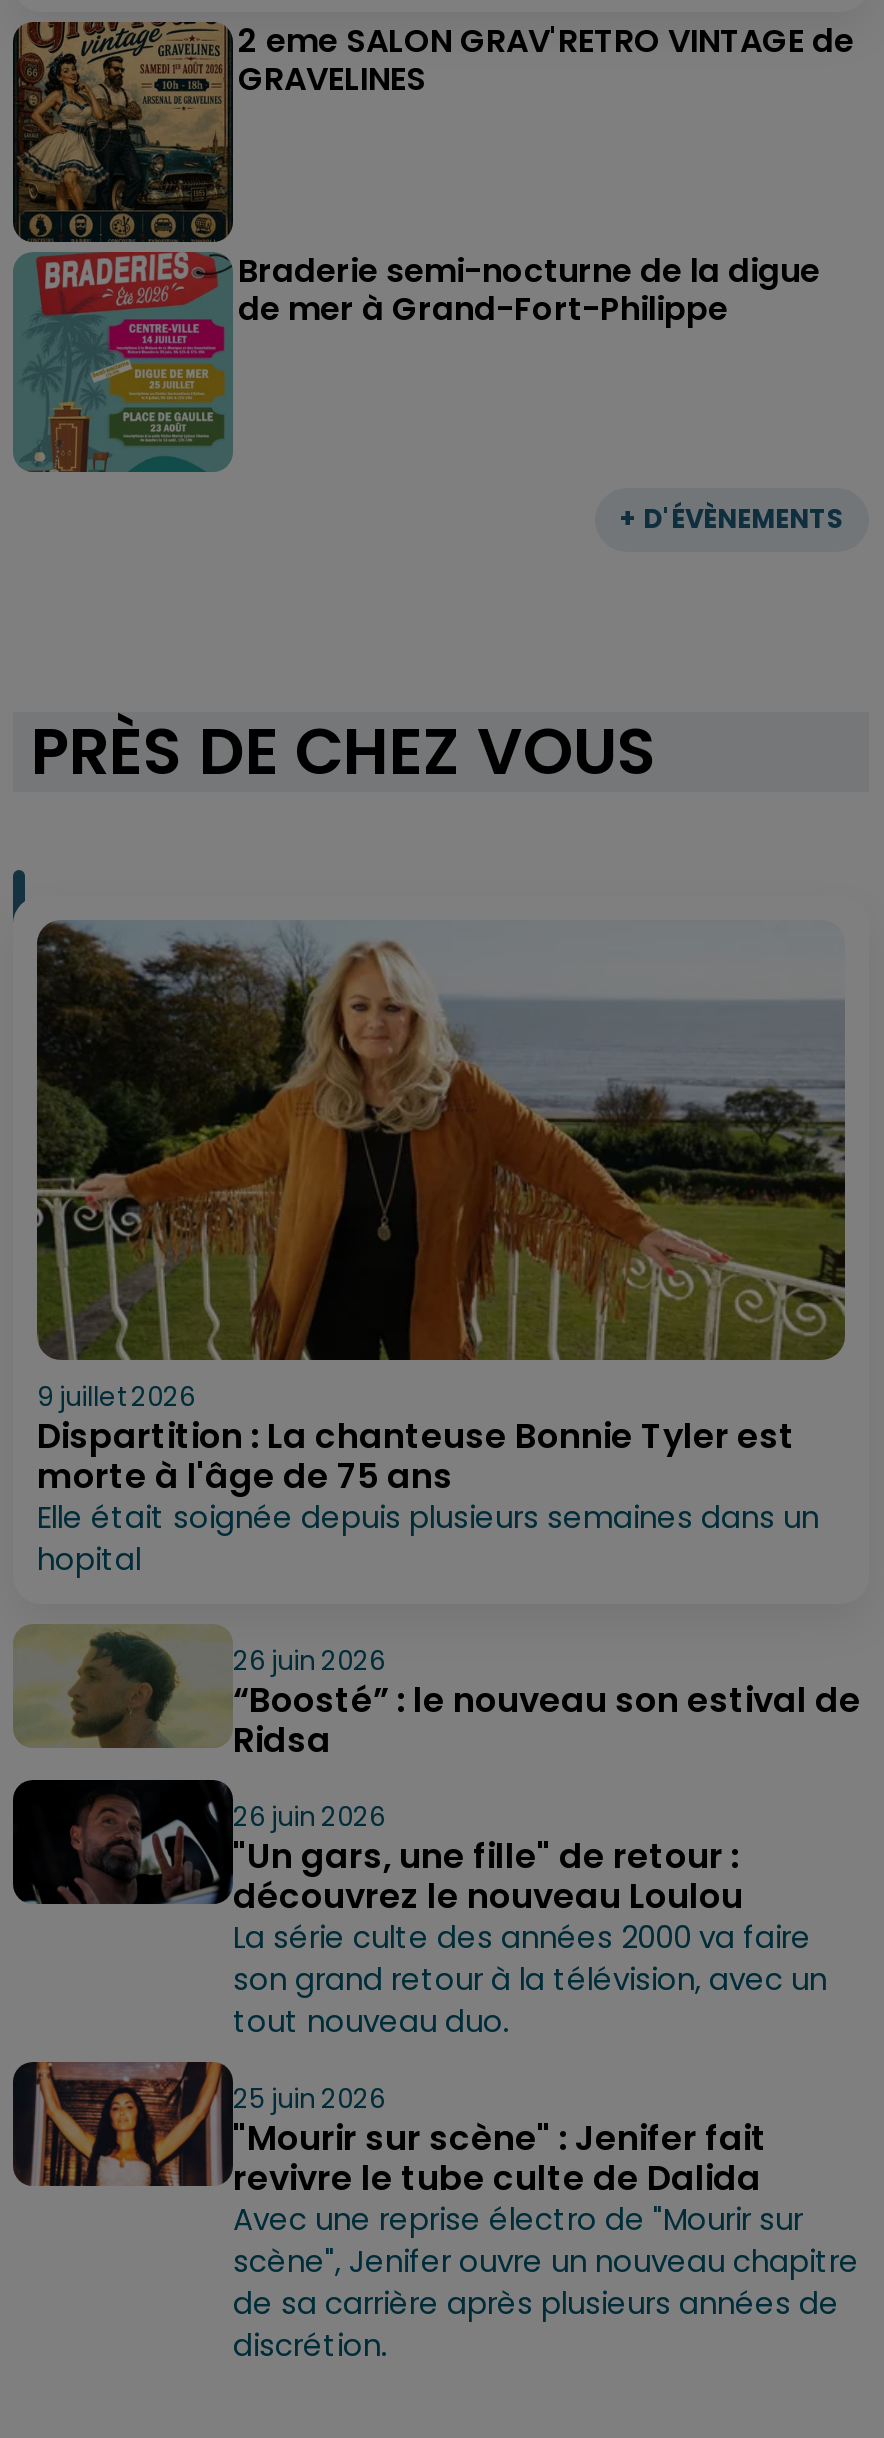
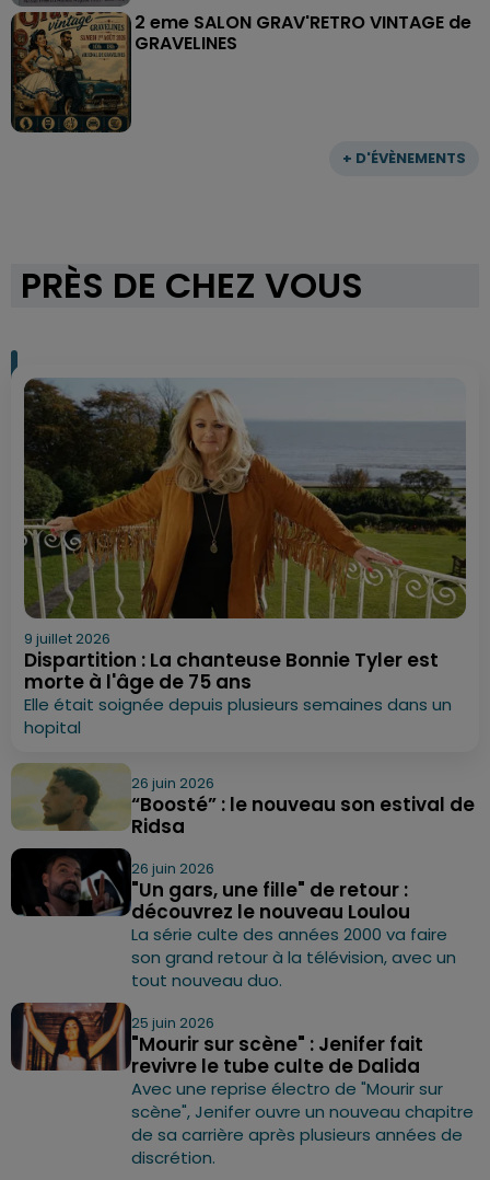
[15,247,820,474] [image] | Braderie semi-nocturne de la digue | de mer à Grand-Fort-Philippe -> none

